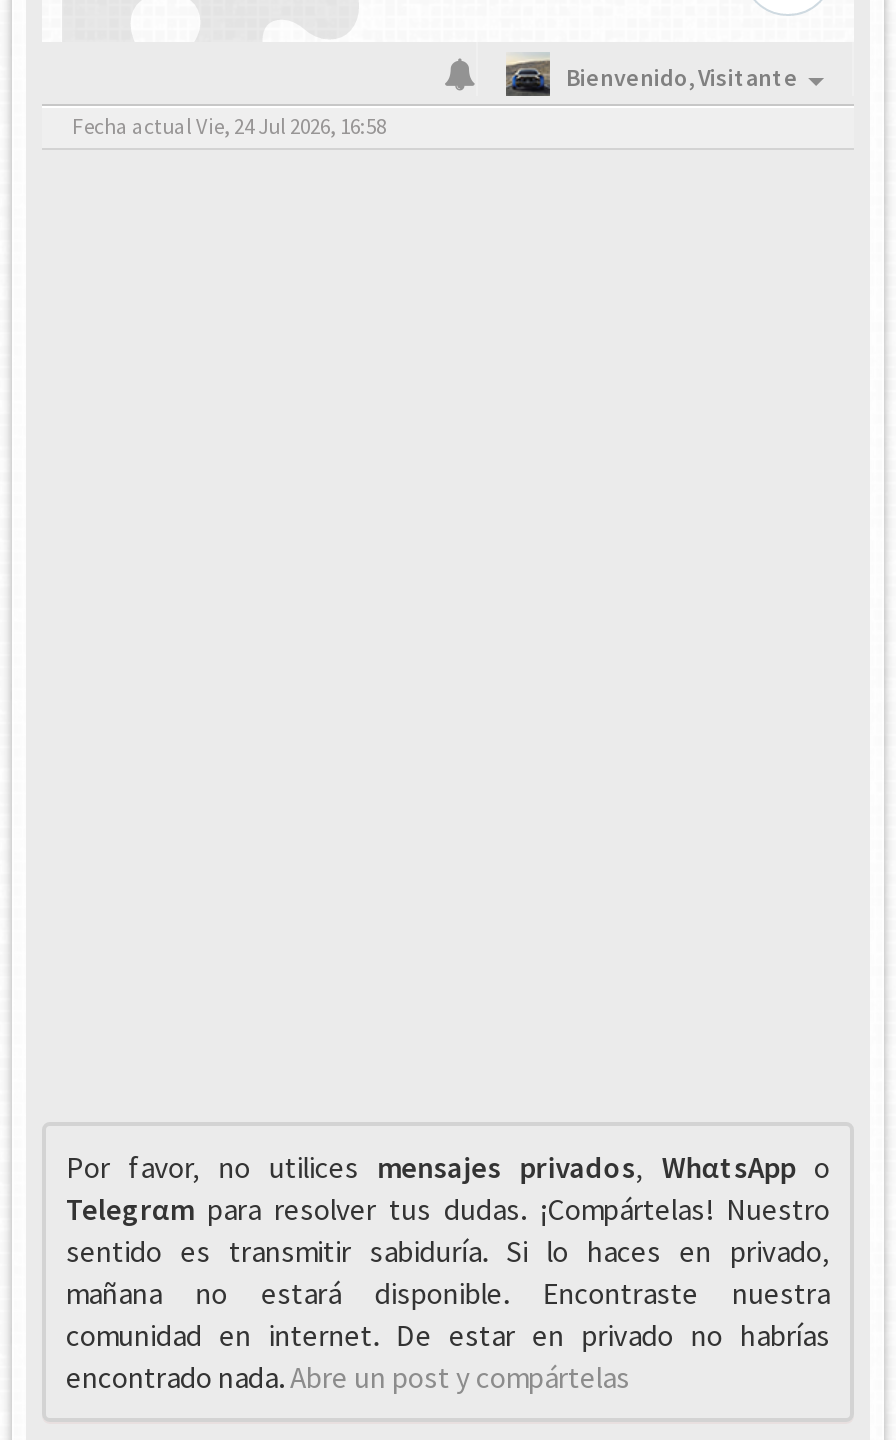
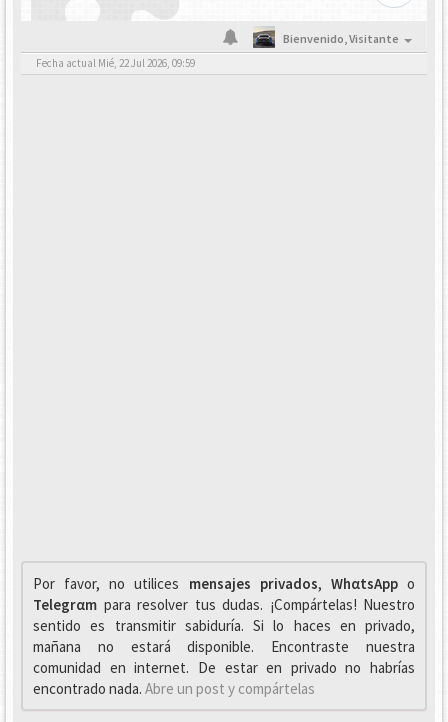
[72,112,386,140] Fecha actual Vie, 24 Jul 2026, 16:58 -> [36,56,195,70] Fecha actual Mié, 22 Jul 2026, 09:59

